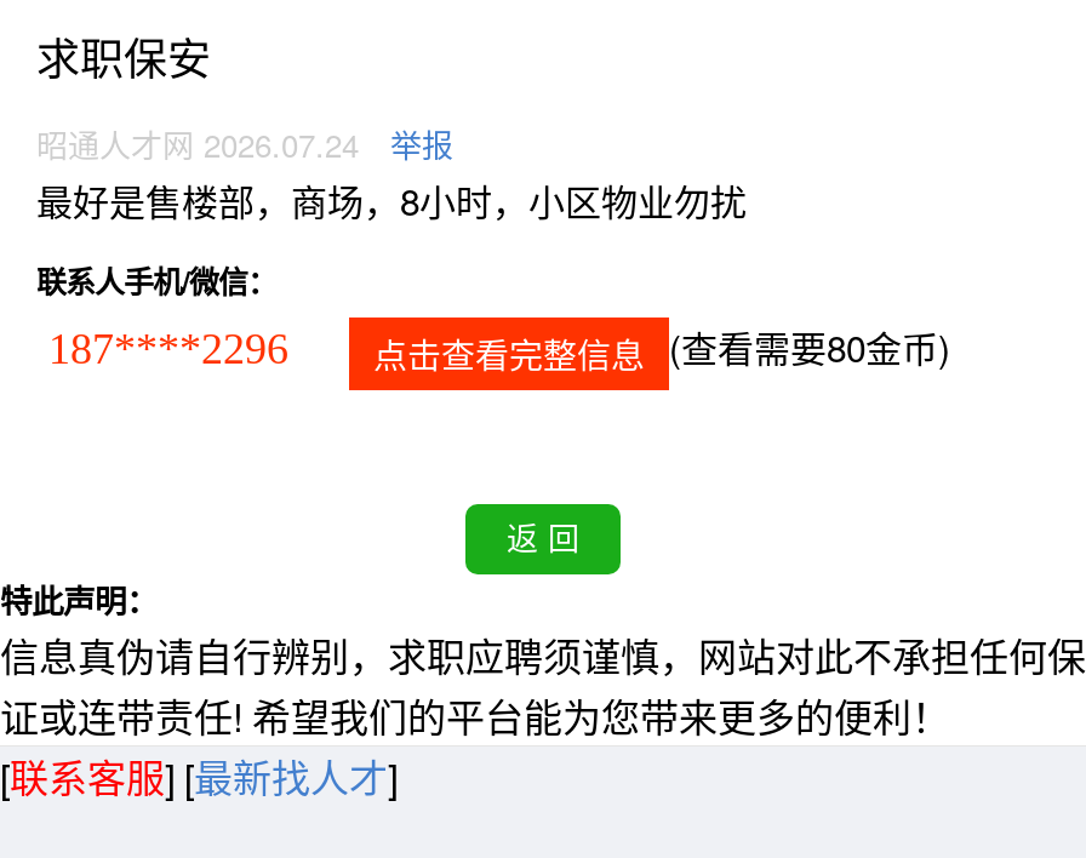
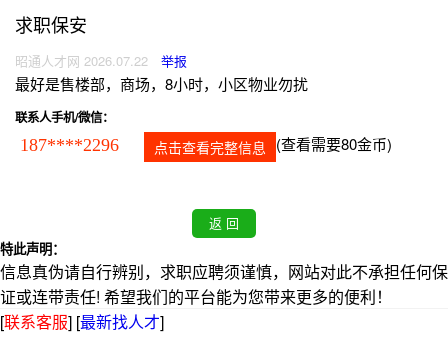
[36,122,453,168] 昭通人才网 2026.07.24 举报 -> [15,51,187,70] 昭通人才网 2026.07.22 举报

